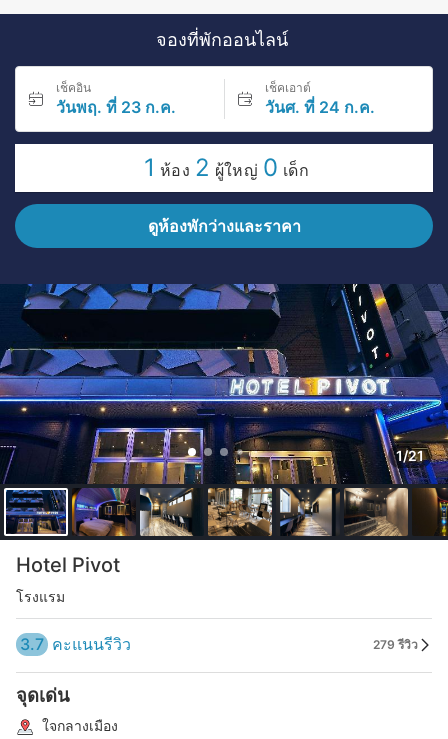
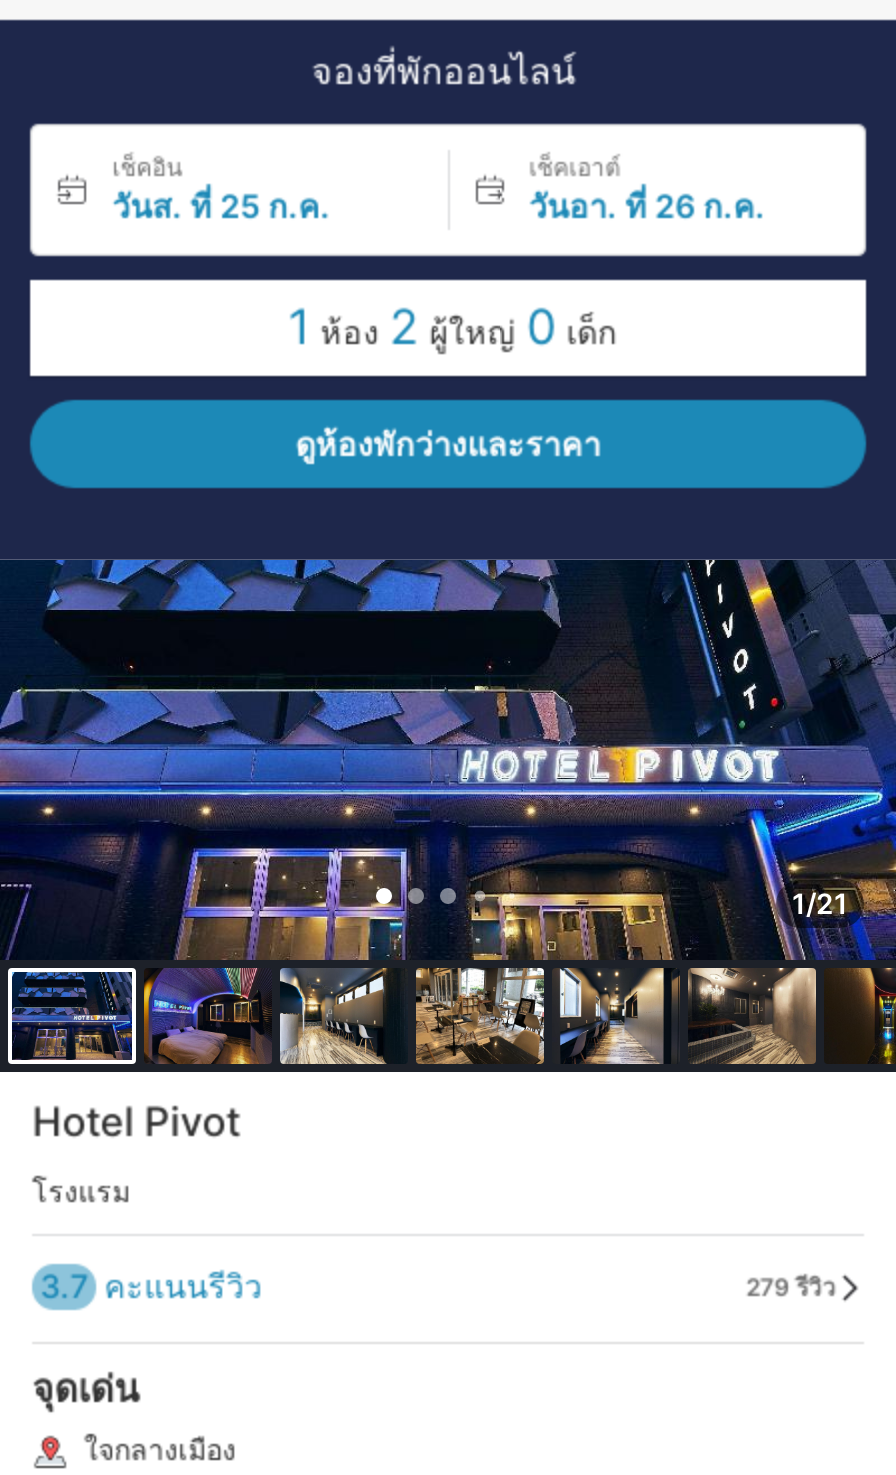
[56,97,176,117] วันพฤ. ที่ 23 ก.ค. -> [112,186,330,226] วันส. ที่ 25 ก.ค.
[264,97,374,117] วันศ. ที่ 24 ก.ค. -> [529,186,765,226] วันอา. ที่ 26 ก.ค.

